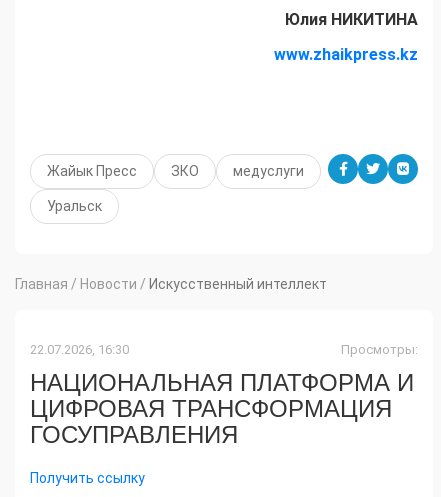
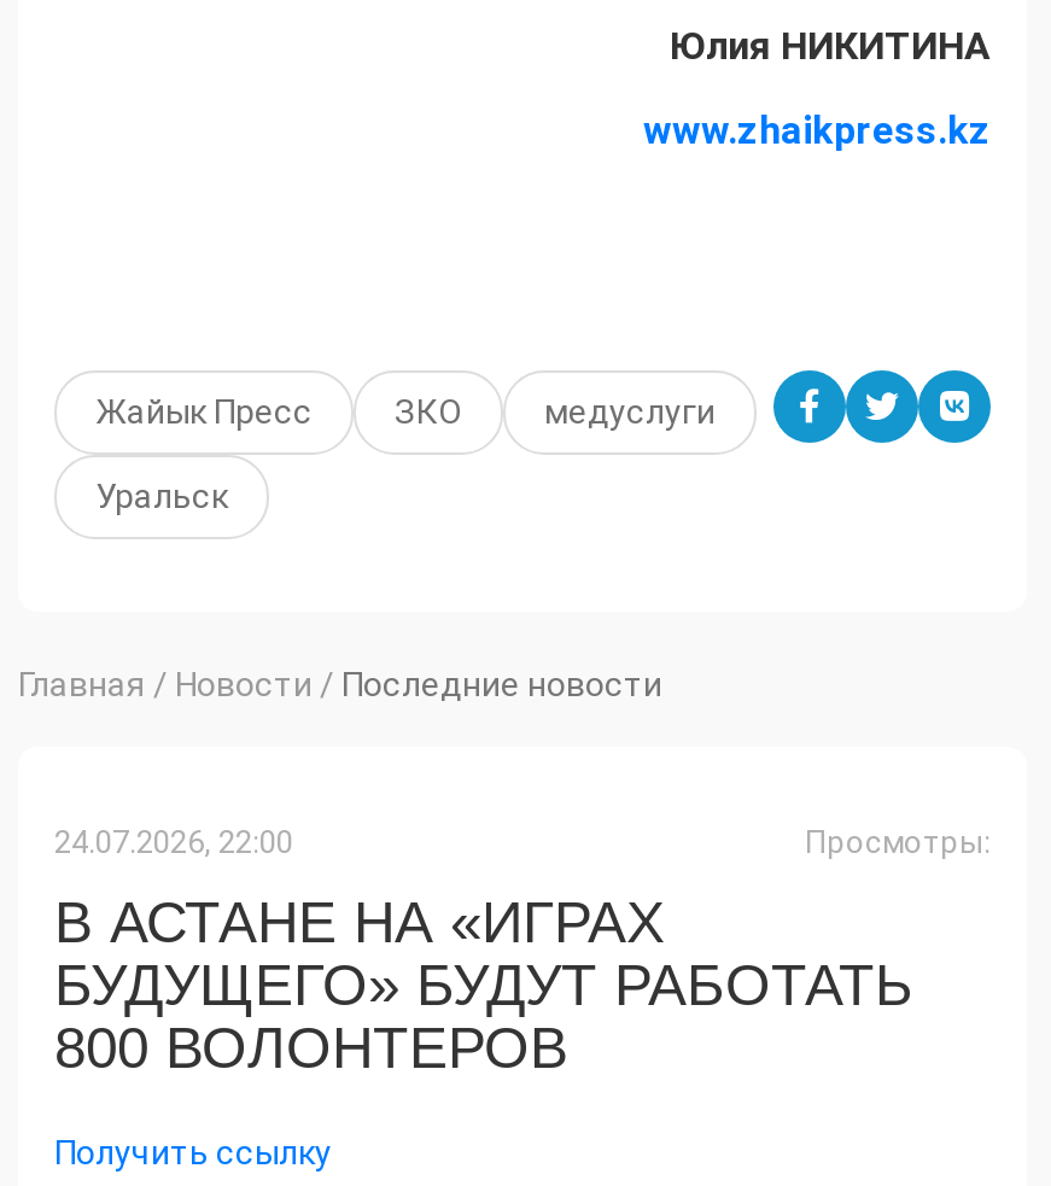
[15,276,327,292] Главная / Новости / Искусственный интеллект -> [18,665,662,704] Главная / Новости / Последние новости
[30,342,129,357] 22.07.2026, 16:30 -> [54,824,293,860] 24.07.2026, 22:00
[30,369,414,448] НАЦИОНАЛЬНАЯ ПЛАТФОРМА И | ЦИФРОВАЯ ТРАНСФОРМАЦИЯ | ГОСУПРАВЛЕНИЯ -> [54,889,913,1080] В АСТАНЕ НА «ИГРАХ | БУДУЩЕГО» БУДУТ РАБОТАТЬ | 800 ВОЛОНТЕРОВ

